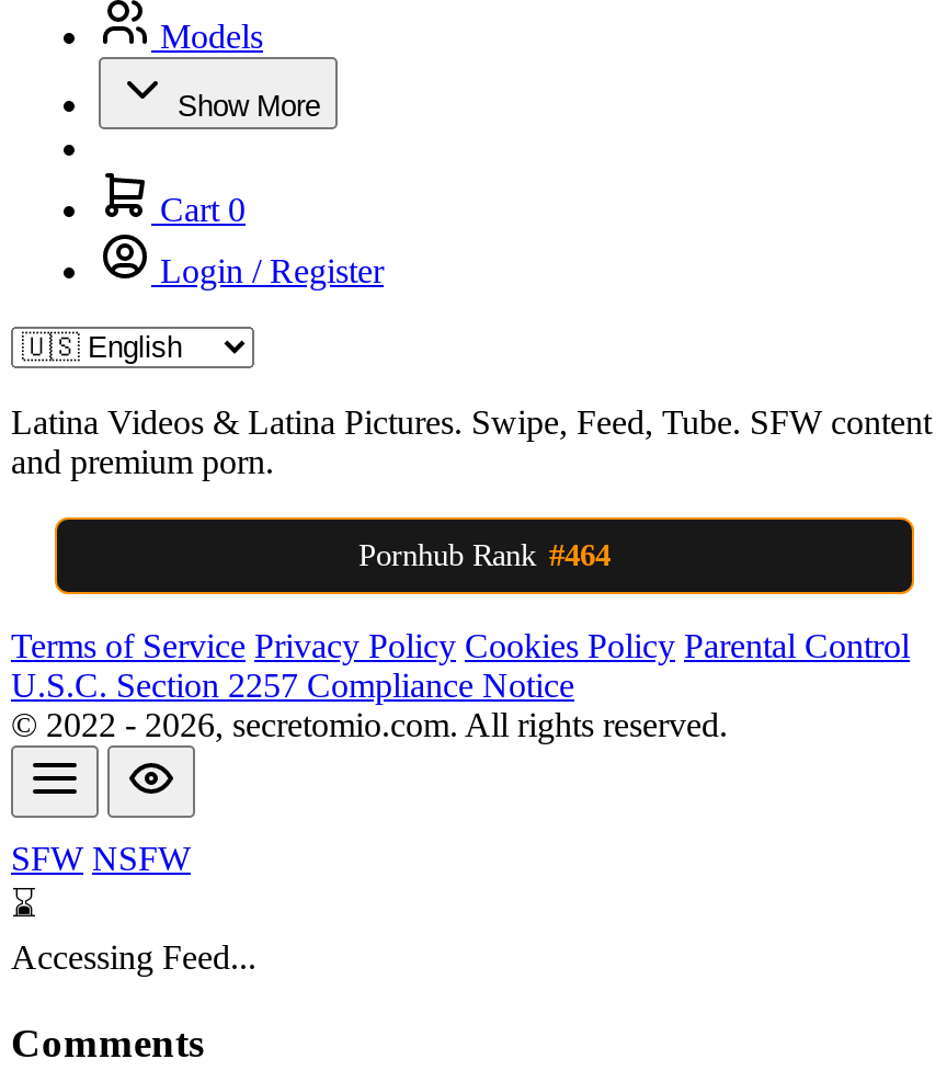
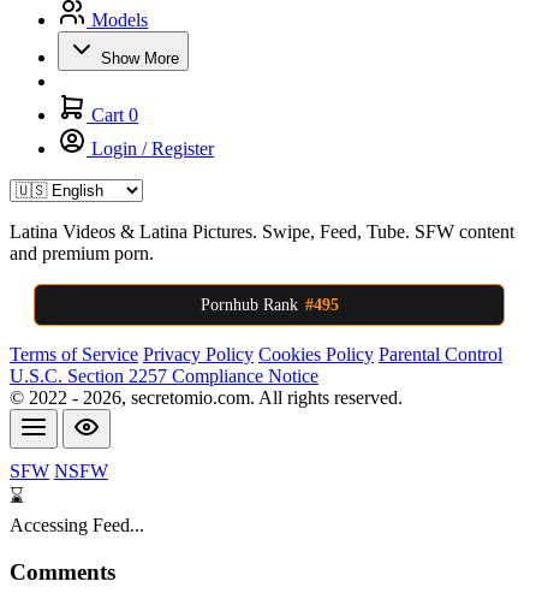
[358,537,611,572] Pornhub Rank #464 -> [200,295,338,314] Pornhub Rank #495

